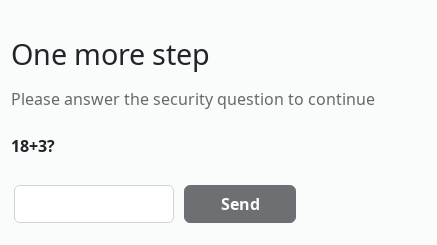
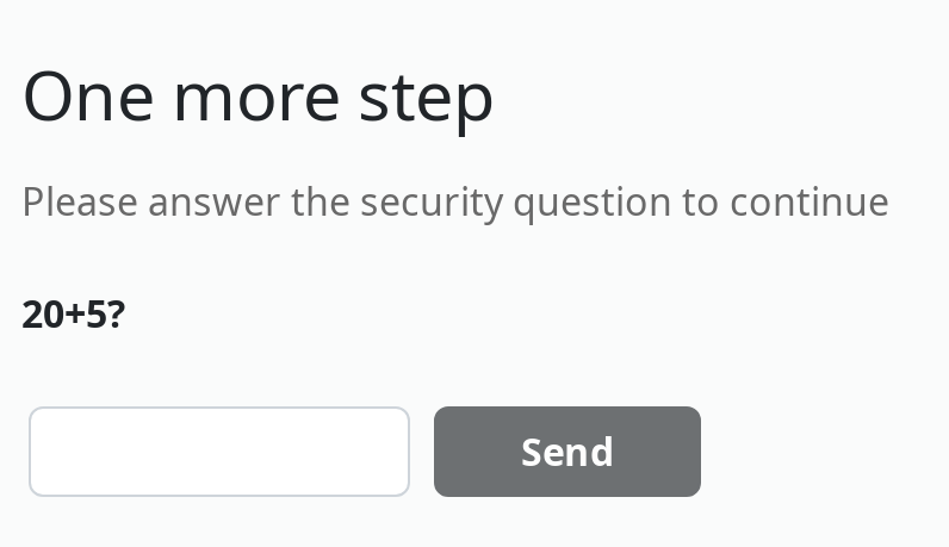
[11,135,55,157] 18+3? -> [21,287,126,340] 20+5?

